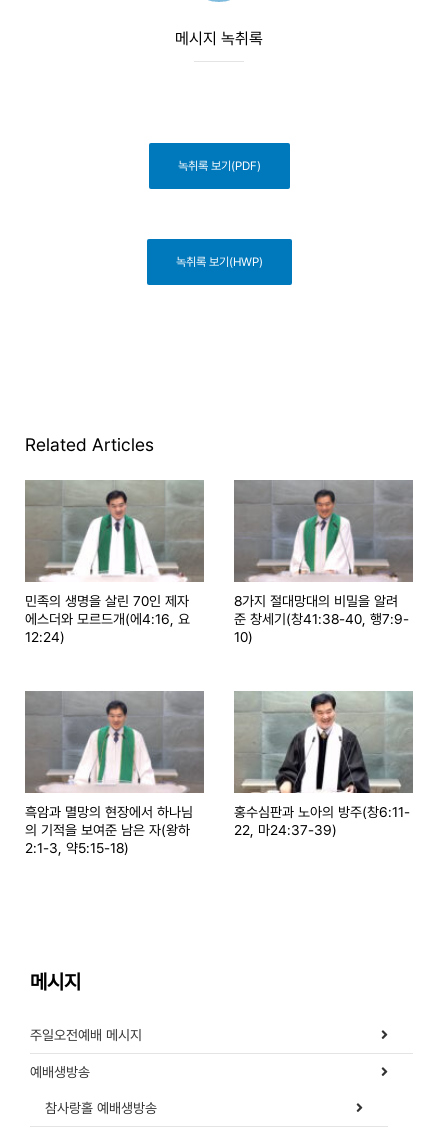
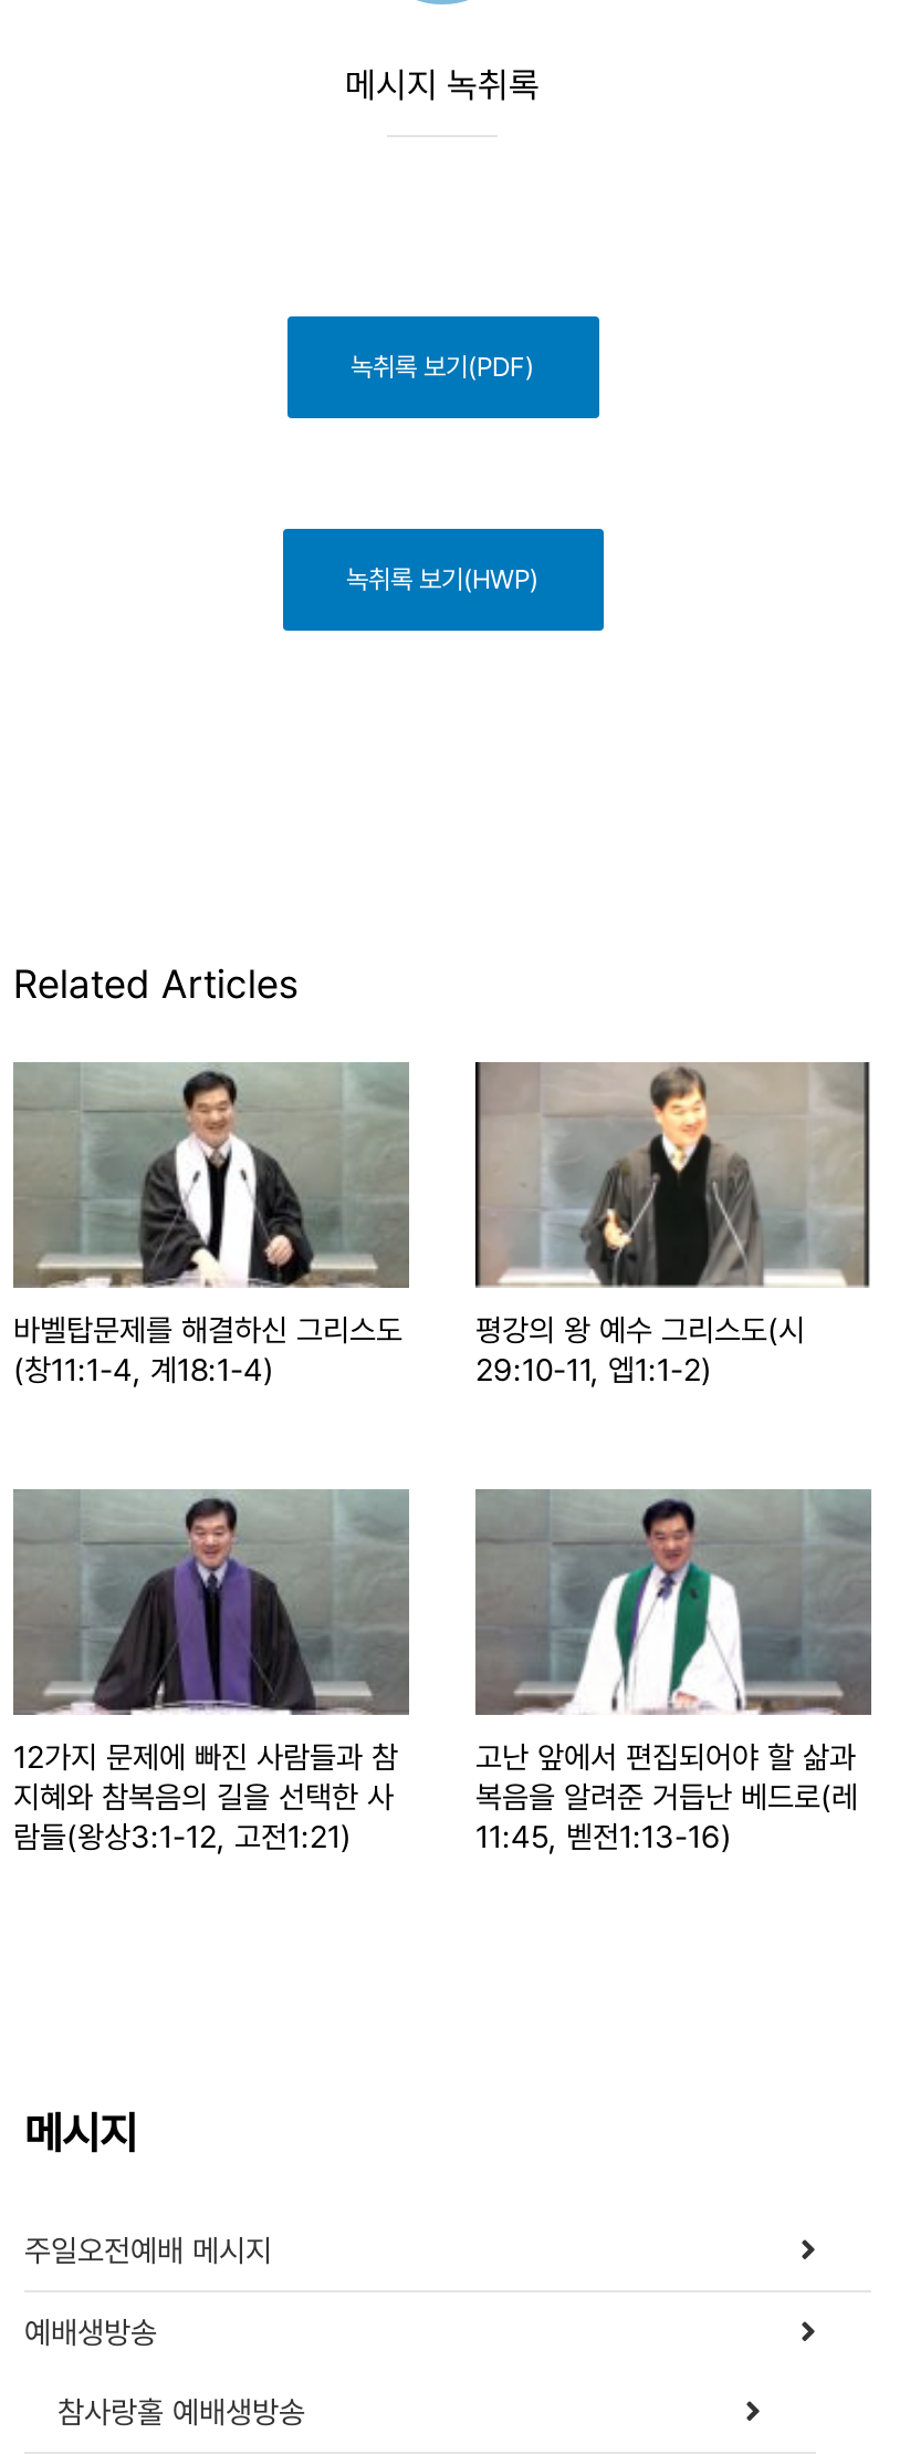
[25,485,192,645] [image] | 민족의 생명을 살린 70인 제자 | 에스더와 모르드개(에4:16, 요 | 12:24) -> [13,1071,402,1387] [image] | 바벨탑문제를 해결하신 그리스도 | (창11:1-4, 계18:1-4)
[234,481,413,645] [image] | 8가지 절대망대의 비밀을 알려 | 준 창세기(창41:38-40, 행7:9- | 10) -> [475,1064,867,1387] [image] | 평강의 왕 예수 그리스도(시 | 29:10-11, 엡1:1-2)
[25,696,193,856] [image] | 흑암과 멸망의 현장에서 하나님 | 의 기적을 보여준 남은 자(왕하 | 2:1-3, 약5:15-18) -> [13,1498,398,1854] [image] | 12가지 문제에 빠진 사람들과 참 | 지혜와 참복음의 길을 선택한 사 | 람들(왕상3:1-12, 고전1:21)
[234,693,411,838] [image] | 홍수심판과 노아의 방주(창6:11- | 22, 마24:37-39) -> [475,1491,869,1854] [image] | 고난 앞에서 편집되어야 할 삶과 | 복음을 알려준 거듭난 베드로(레 | 11:45, 벧전1:13-16)

